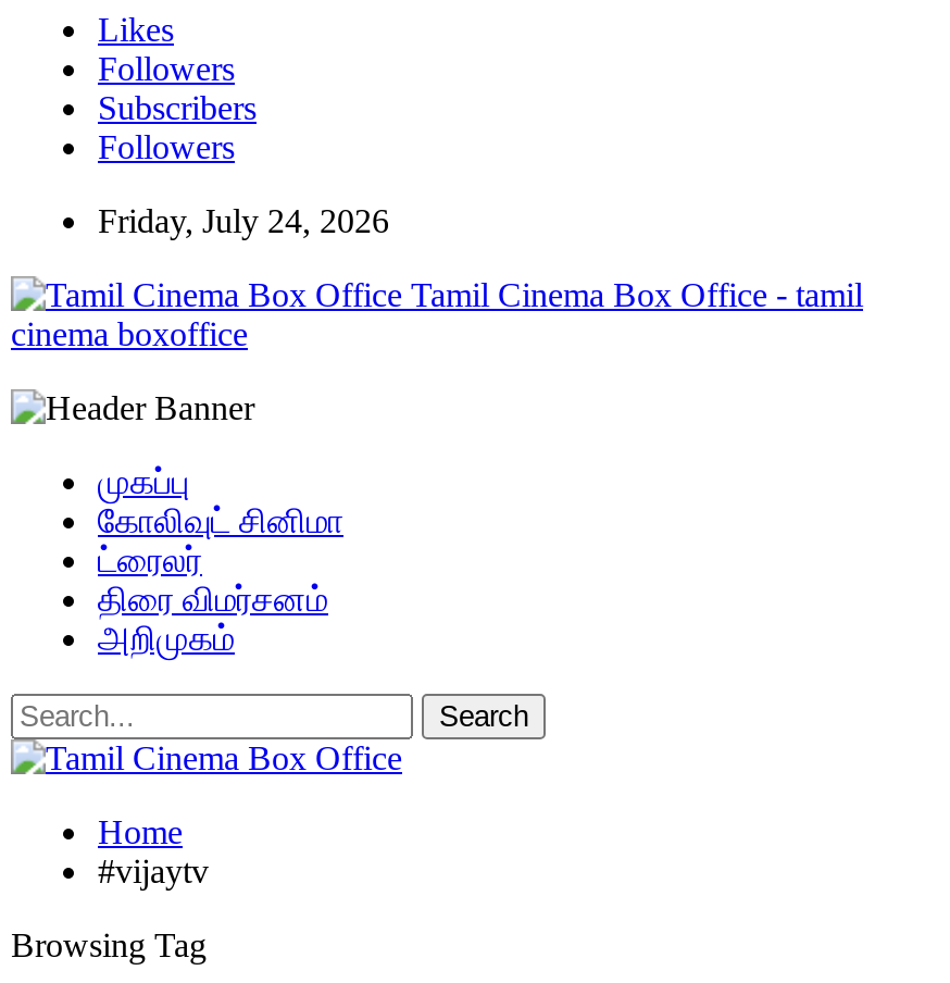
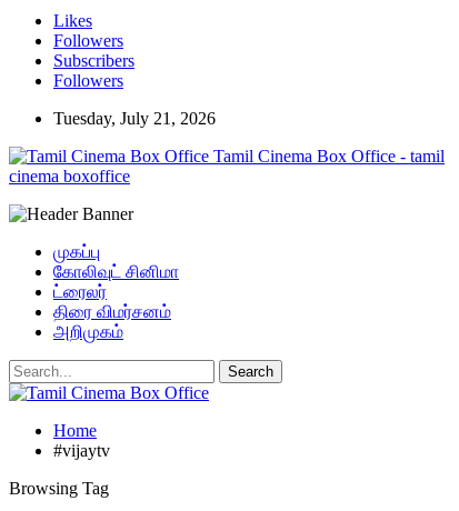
[98,202,389,239] Friday, July 24, 2026 -> [53,109,216,128] Tuesday, July 21, 2026

